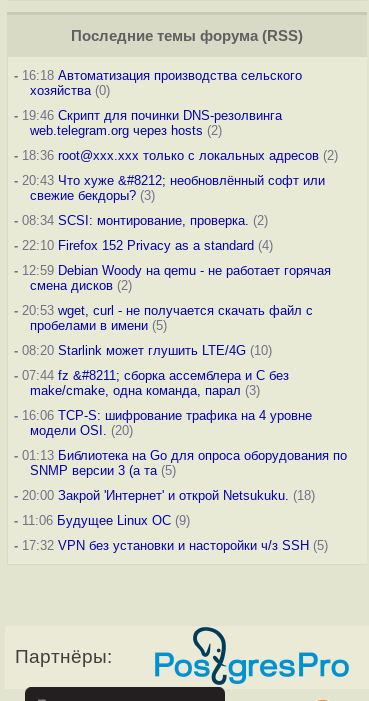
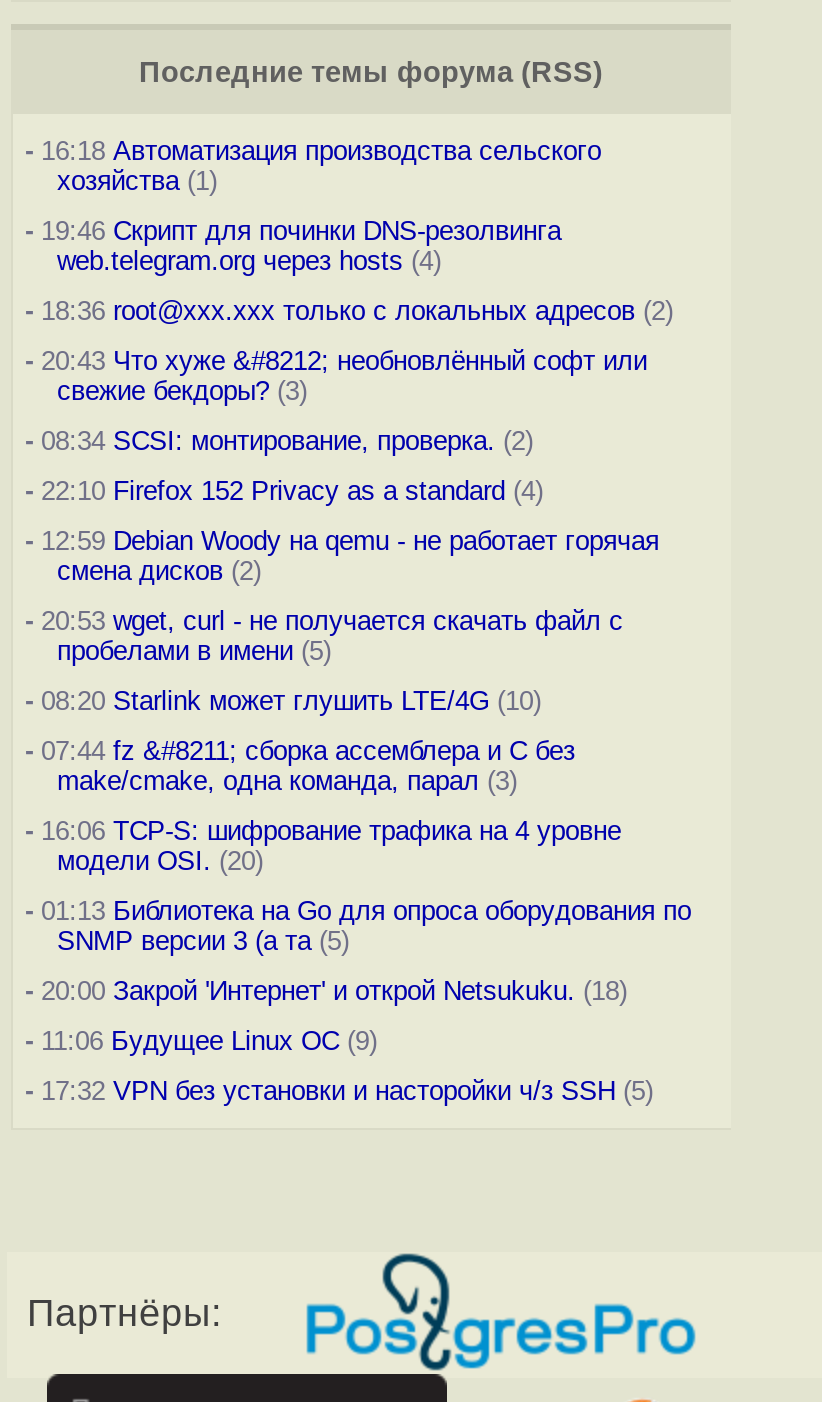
[30,83,110,98] хозяйства (0) -> [57,166,217,196] хозяйства (1)
[30,123,222,138] web.telegram.org через hosts (2) -> [57,246,441,276] web.telegram.org через hosts (4)

